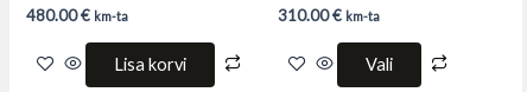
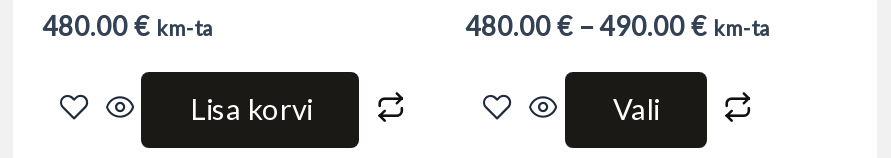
[278,6,380,24] 310.00€ km-ta -> [465,9,771,41] 480.00 €– 490.00 € km-ta

